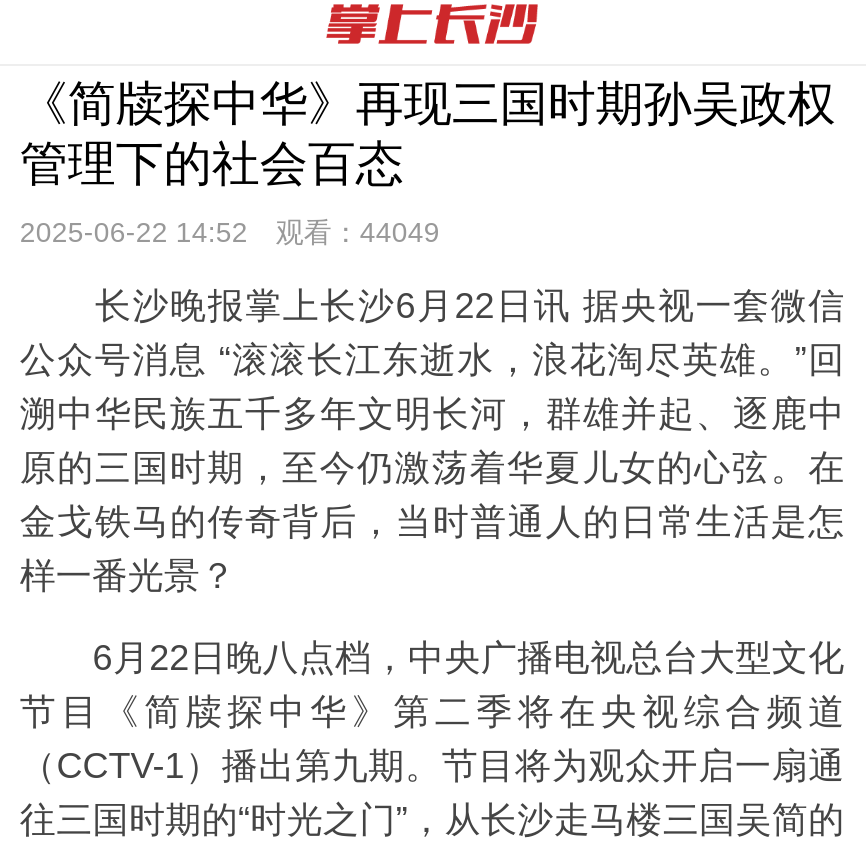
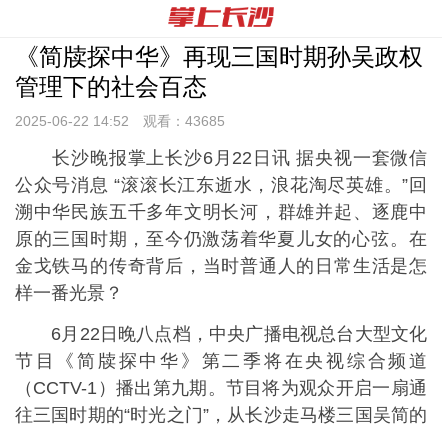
[20,216,440,248] 2025-06-22 14:52 观看：44049 -> [15,113,225,129] 2025-06-22 14:52 观看：43685

